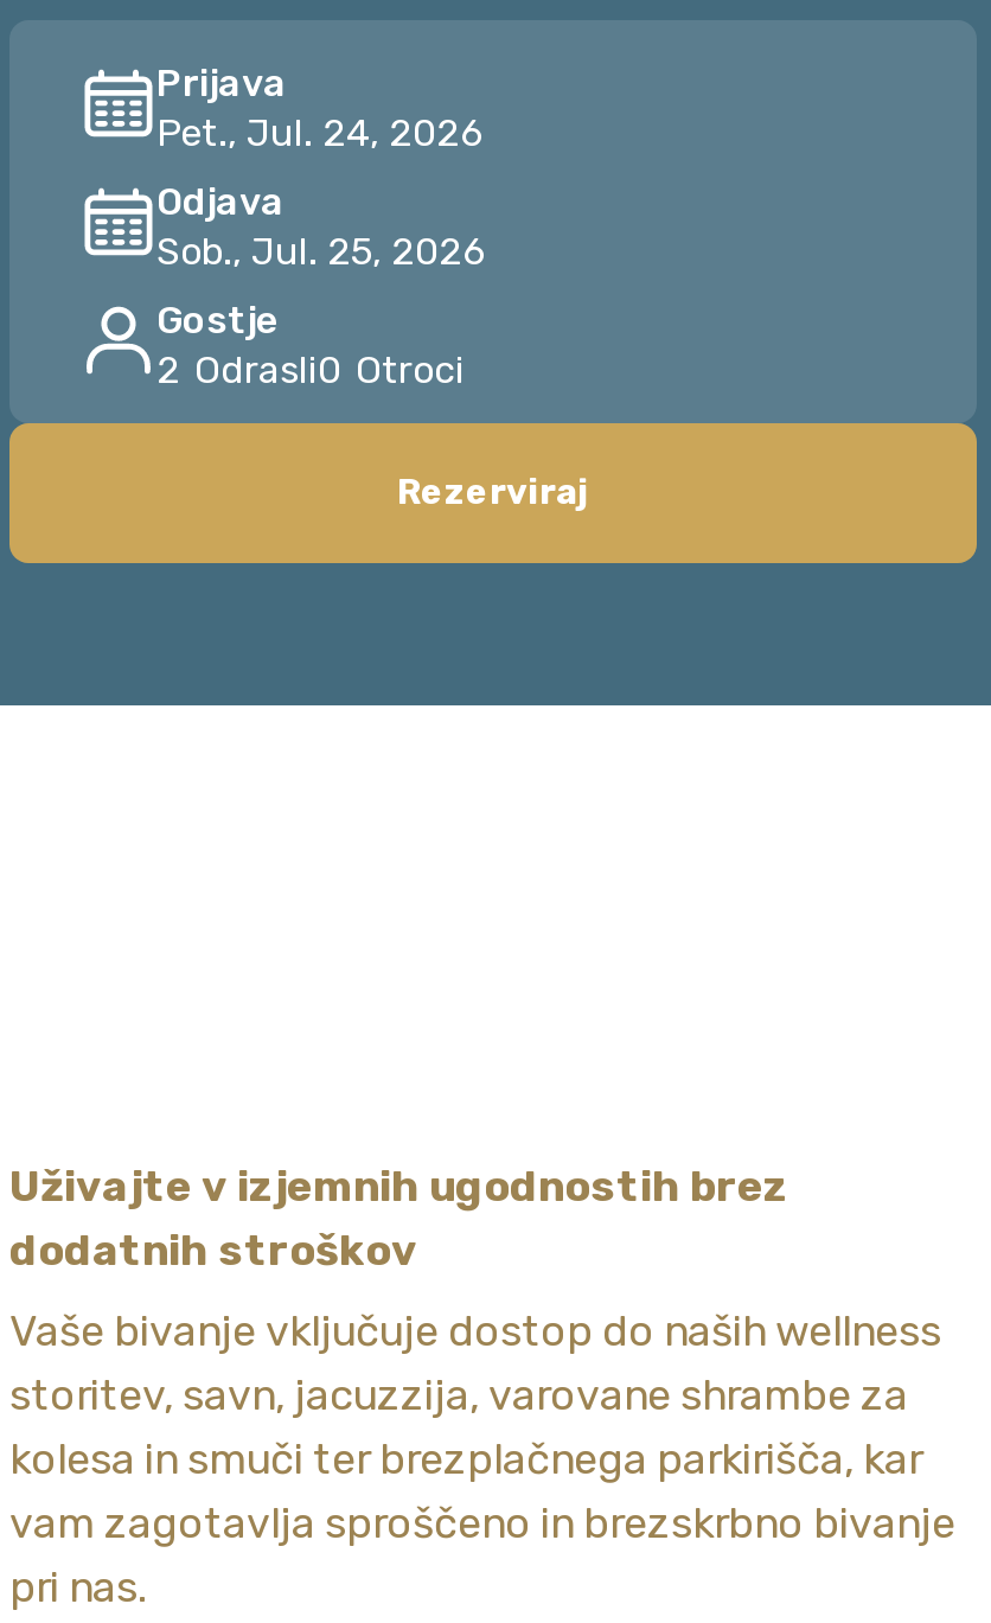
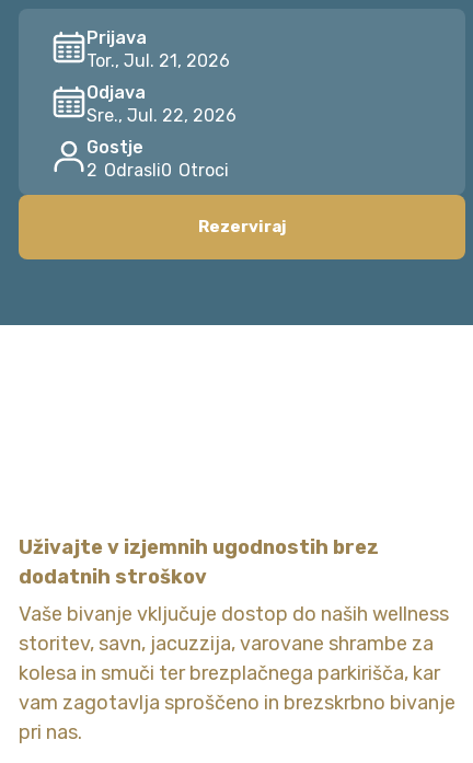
[156,110,484,155] Pet., Jul. 24, 2026 -> [86,50,230,71] Tor., Jul. 21, 2026
[156,229,486,274] Sob., Jul. 25, 2026 -> [86,105,236,126] Sre., Jul. 22, 2026

